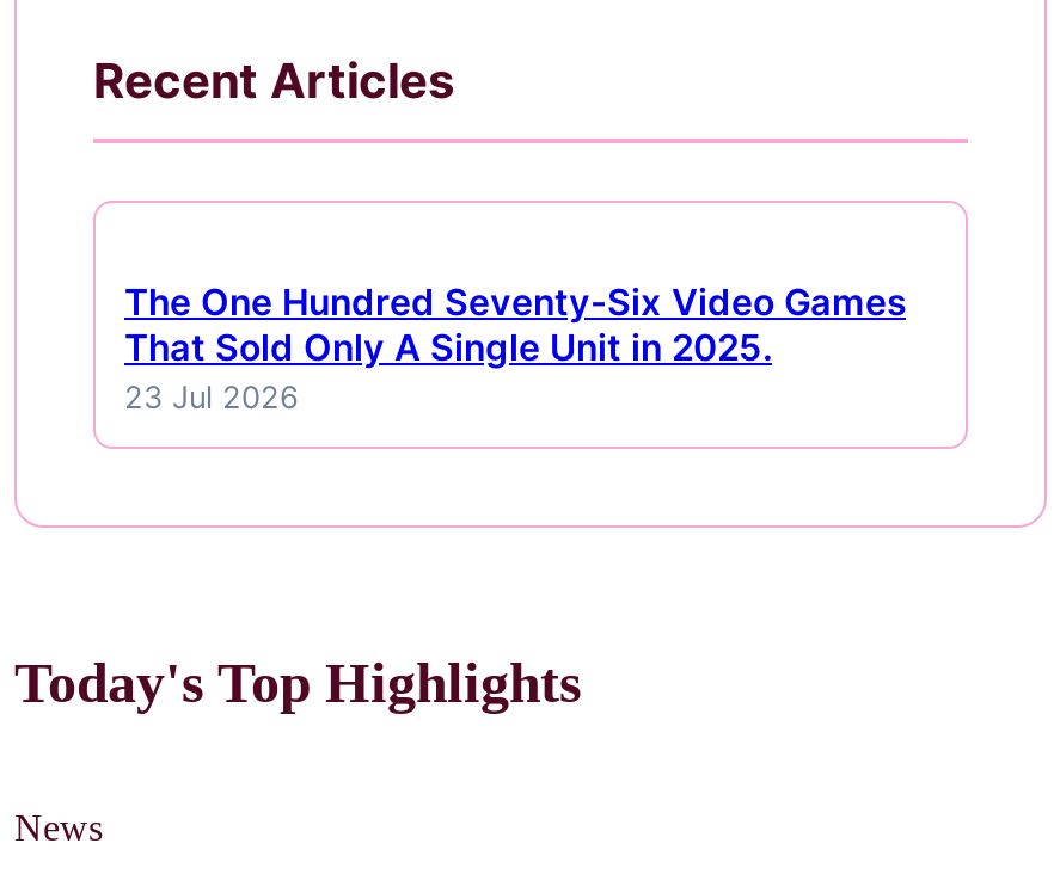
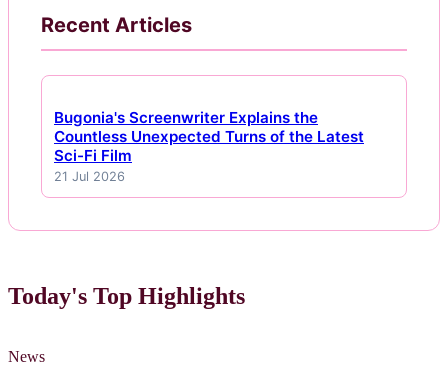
[124,279,906,416] The One Hundred Seventy-Six Video Games | That Sold Only A Single Unit in 2025. | 23 Jul 2026 -> [54,108,364,184] Bugonia's Screenwriter Explains the | Countless Unexpected Turns of the Latest | Sci-Fi Film | 21 Jul 2026

